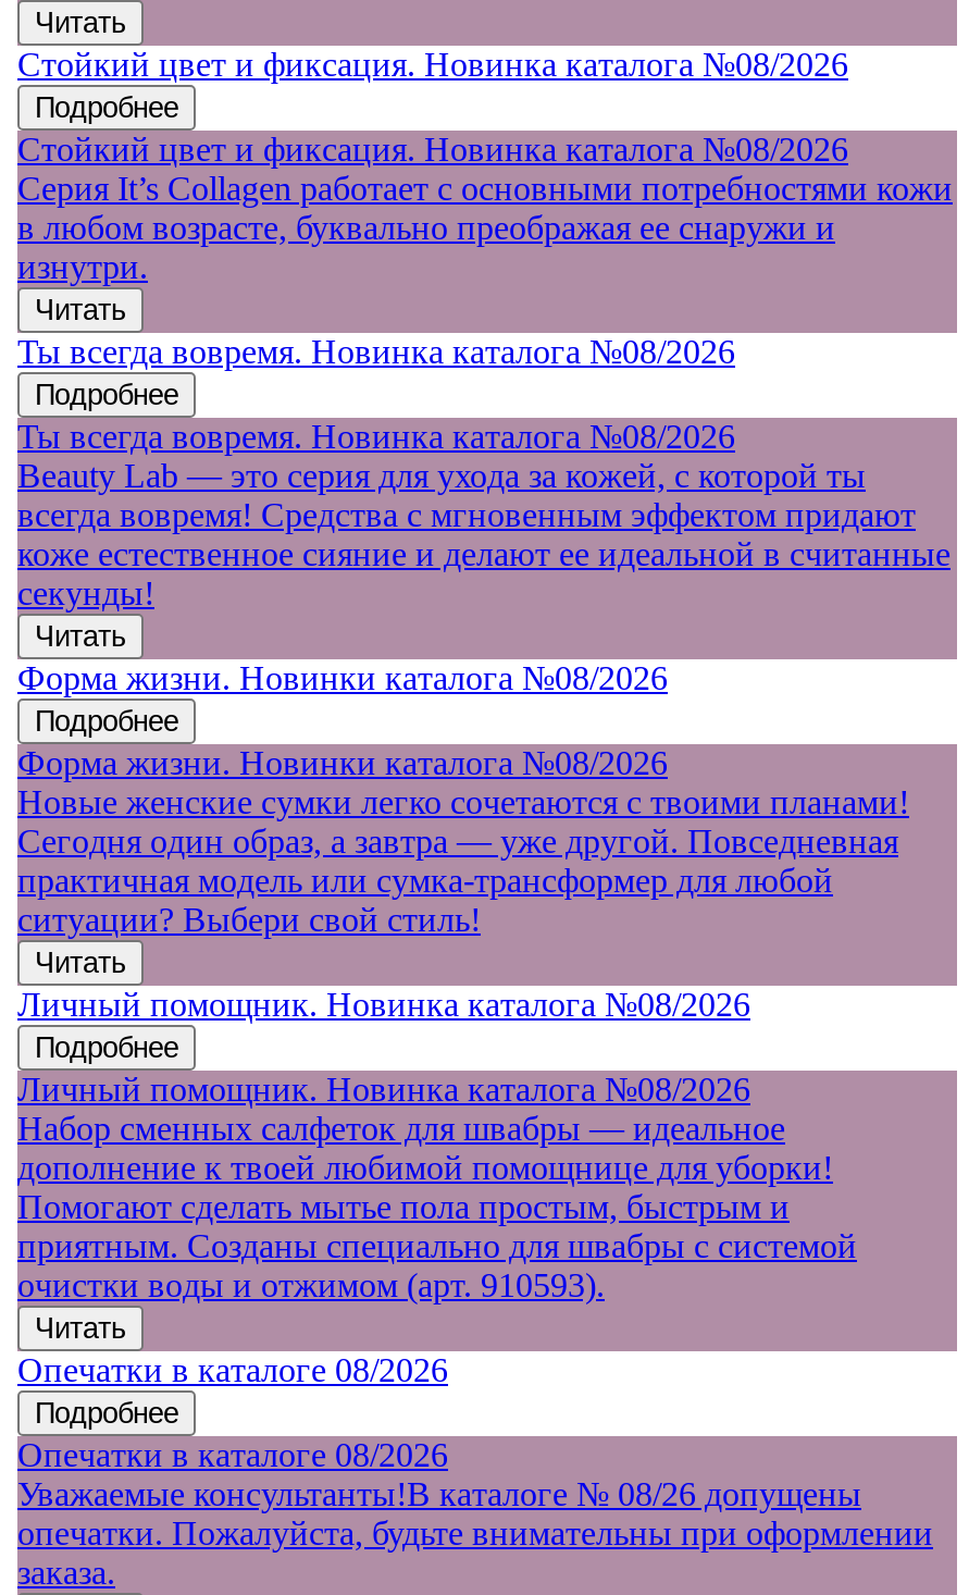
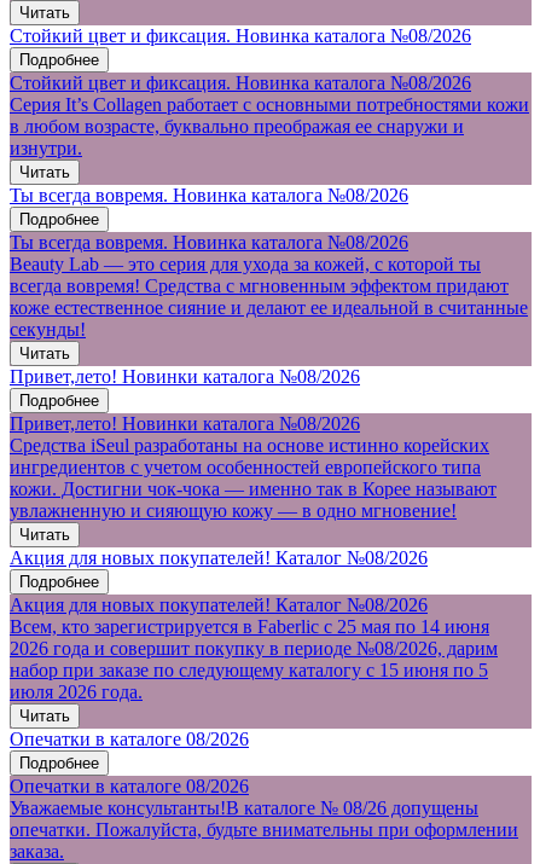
[17,659,668,696] Форма жизни. Новинки каталога №08/2026 -> [10,366,360,387] Привет,лето! Новинки каталога №08/2026
[17,744,909,938] Форма жизни. Новинки каталога №08/2026 | Новые женские сумки легко сочетаются с твоими планами! | Сегодня один образ, а завтра — уже другой. Повседневная | практичная модель или сумка-трансформер для любой | ситуации? Выбери свой стиль! -> [10,413,497,521] Привет,лето! Новинки каталога №08/2026 | Средства iSeul разработаны на основе истинно корейских | ингредиентов с учетом особенностей европейского типа | кожи. Достигни чок-чока — именно так в Корее называют | увлажненную и сияющую кожу — в одно мгновение!
[17,986,750,1023] Личный помощник. Новинка каталога №08/2026 -> [10,547,428,568] Акция для новых покупателей! Каталог №08/2026
[17,1071,857,1303] Личный помощник. Новинка каталога №08/2026 | Набор сменных салфеток для швабры — идеальное | дополнение к твоей любимой помощнице для уборки! | Помогают сделать мытье пола простым, быстрым и | приятным. Созданы специально для швабры с системой | очистки воды и отжимом (арт. 910593). -> [10,595,498,702] Акция для новых покупателей! Каталог №08/2026 | Всем, кто зарегистрируется в Faberlic с 25 мая по 14 июня | 2026 года и совершит покупку в периоде №08/2026, дарим | набор при заказе по следующему каталогу с 15 июня по 5 | июля 2026 года.

